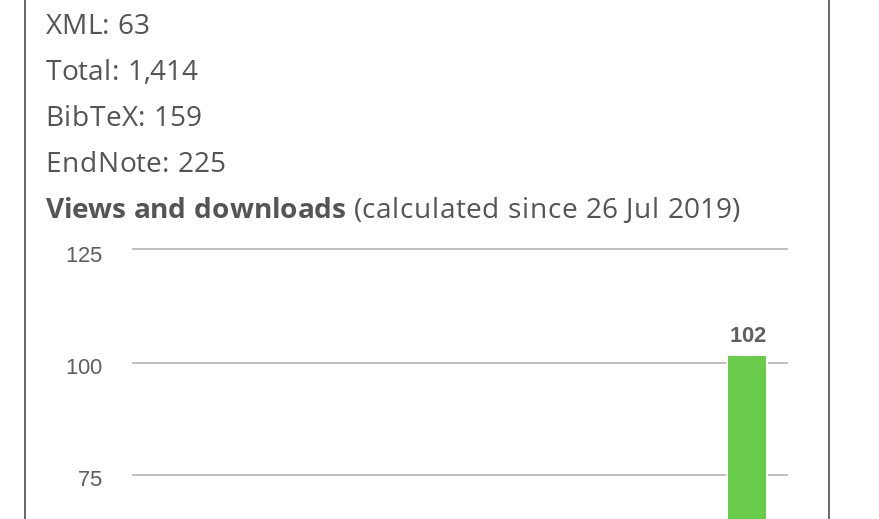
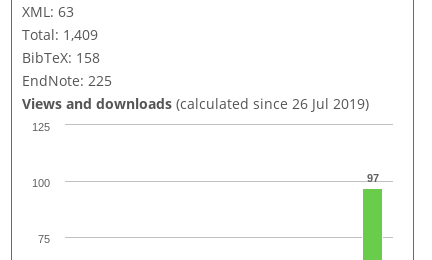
[46,51,198,89] Total: 1,414 -> [22,25,98,44] Total: 1,409
[46,97,202,135] BibTeX: 159 -> [22,48,100,67] BibTeX: 158
[730,323,766,348] 102 -> [367,172,379,184] 97

